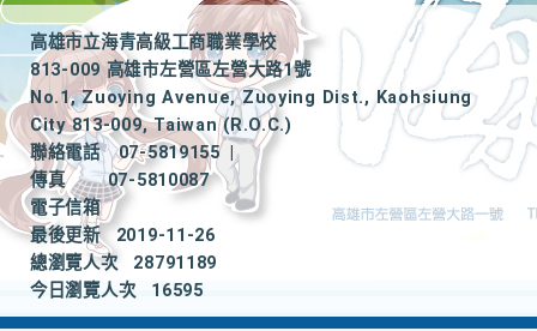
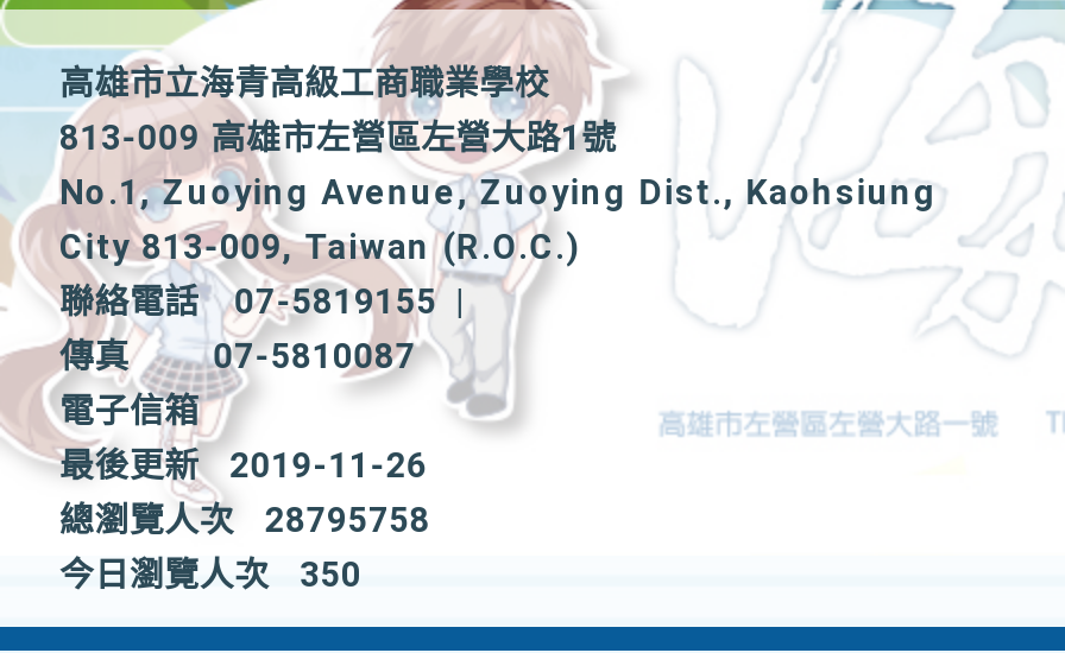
[30,253,217,273] 總瀏覽人次 28791189 -> [59,501,431,541] 總瀏覽人次 28795758
[30,281,203,301] 今日瀏覽人次 16595 -> [59,556,362,596] 今日瀏覽人次 350

